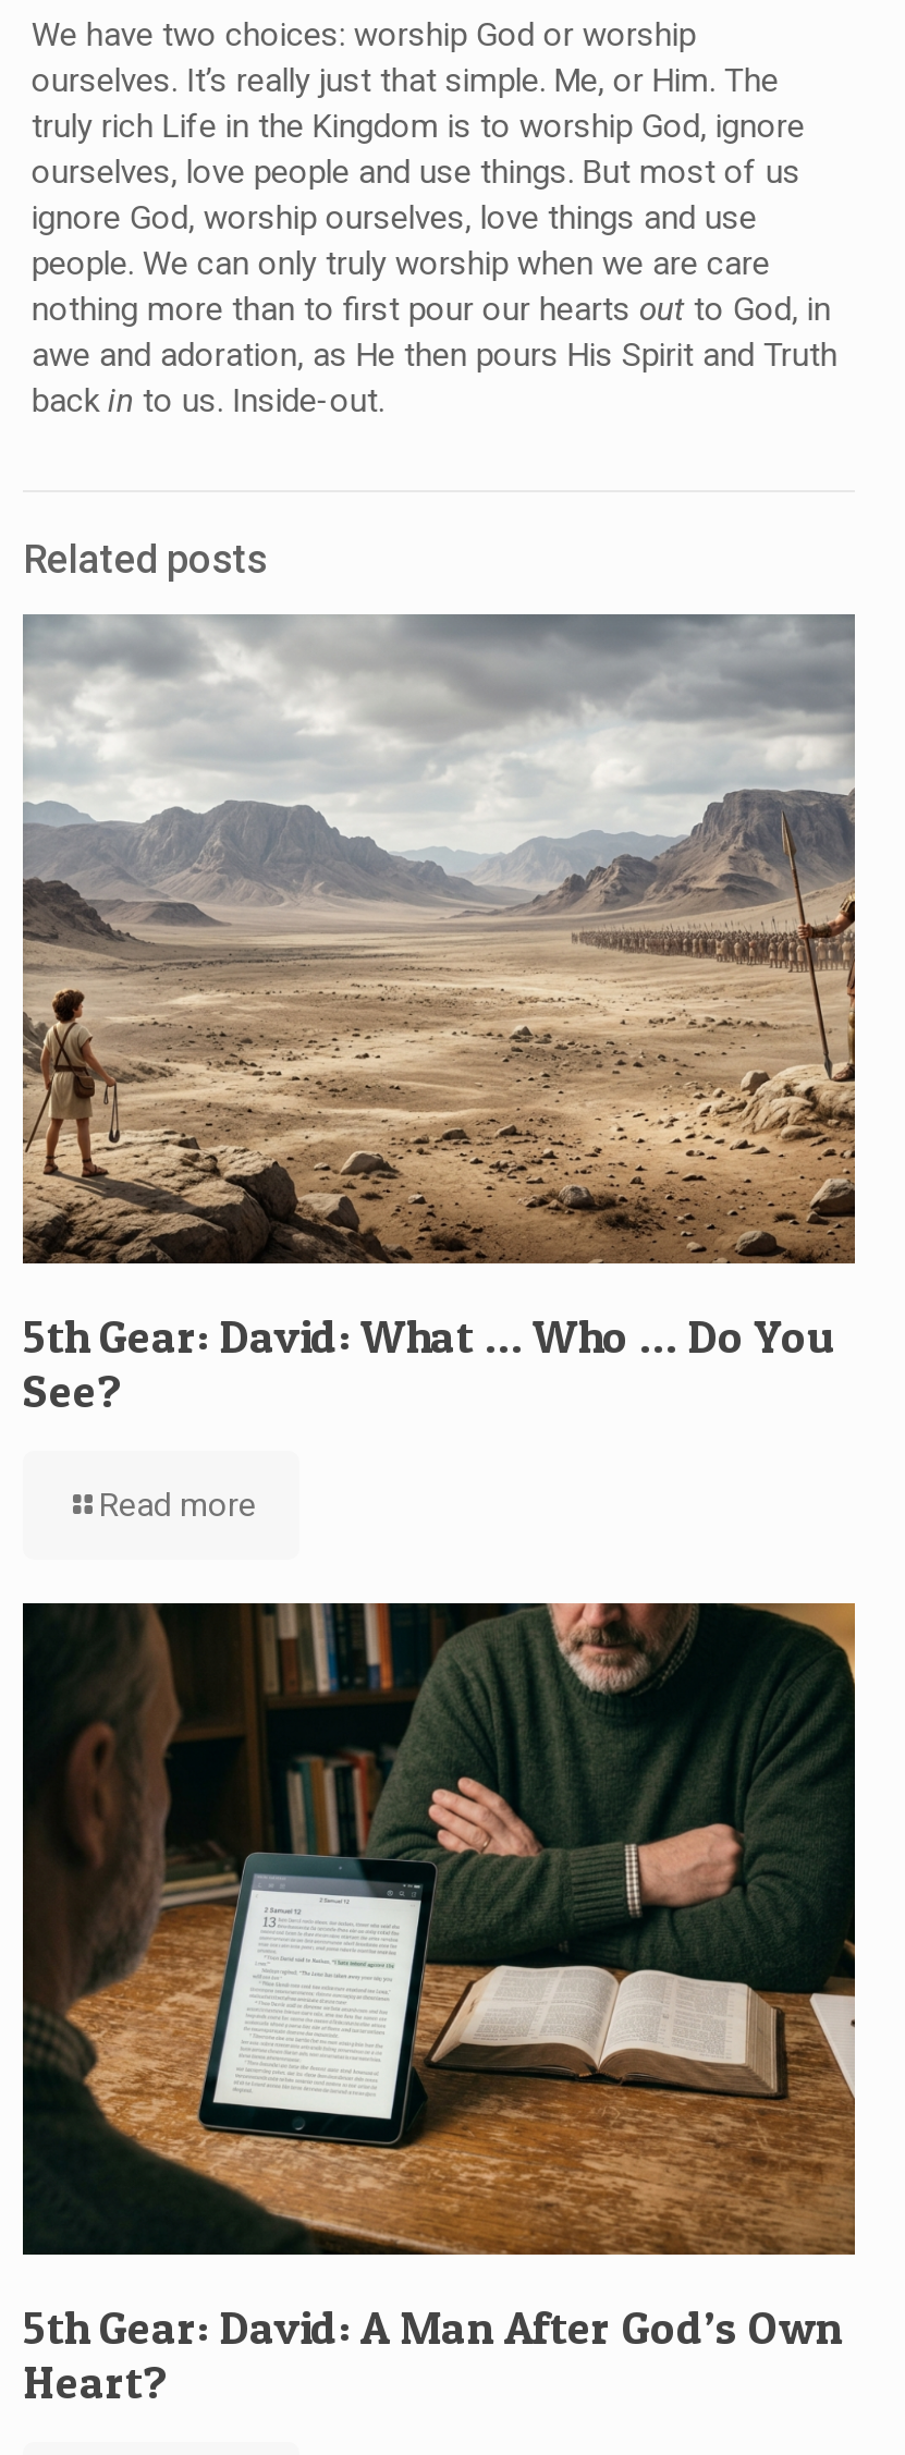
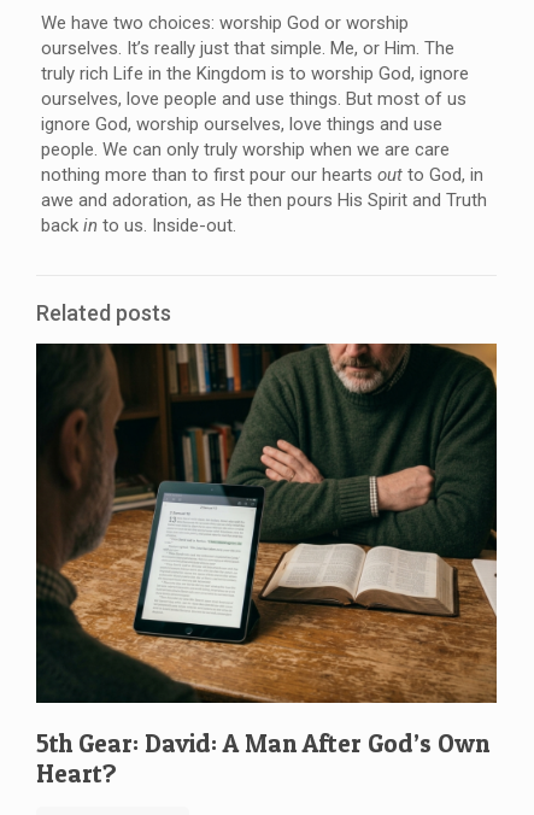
[21,612,857,1526] [image] | 5th Gear: David: What … Who … Do You | See? | Read more -> none

